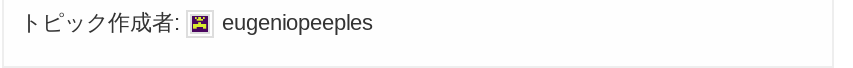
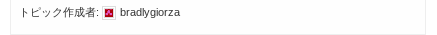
[222,11,374,35] eugeniopeeples -> [120,6,180,18] bradlygiorza

